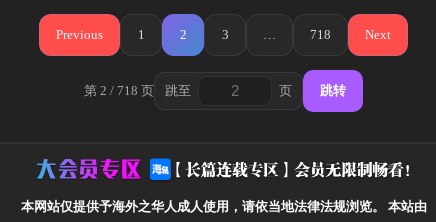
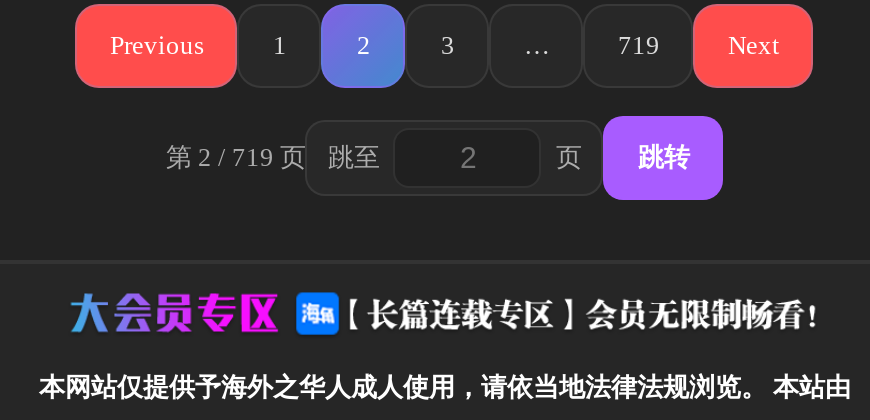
[310,27,331,42] 718 -> [618,30,660,60] 719
[84,83,191,98] 第 2 / 718 页 跳至 -> [166,142,380,173] 第 2 / 719 页 跳至

